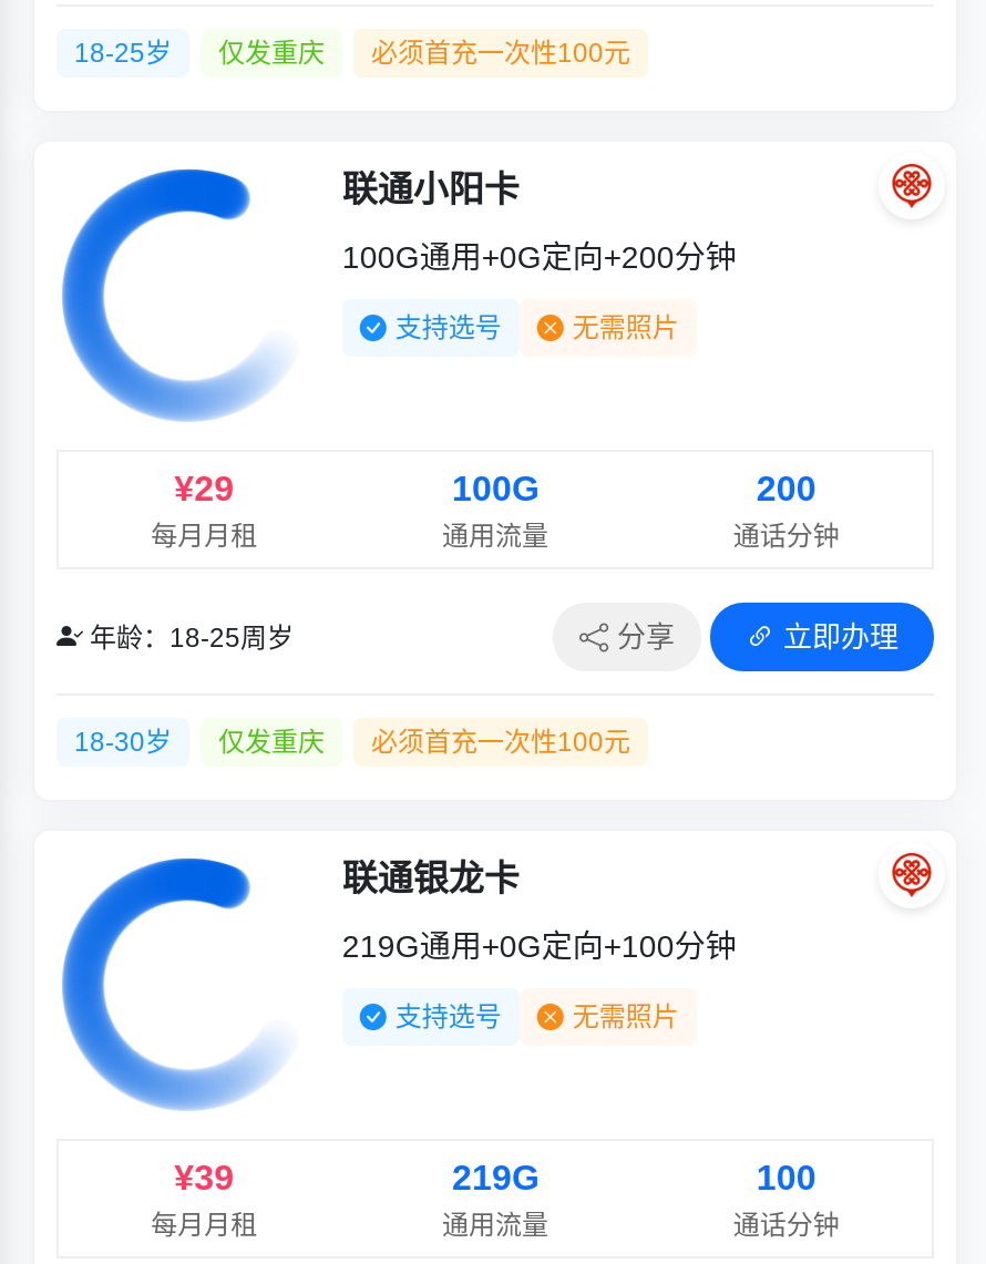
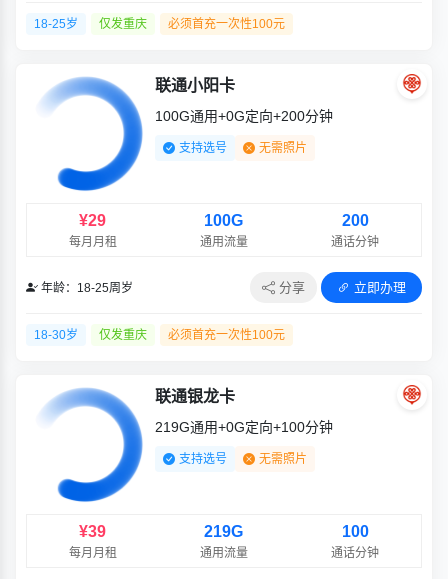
[61,168,314,421] [image] -> [29,77,143,191] [image]
[61,857,314,1110] [image] -> [29,388,143,502] [image]

